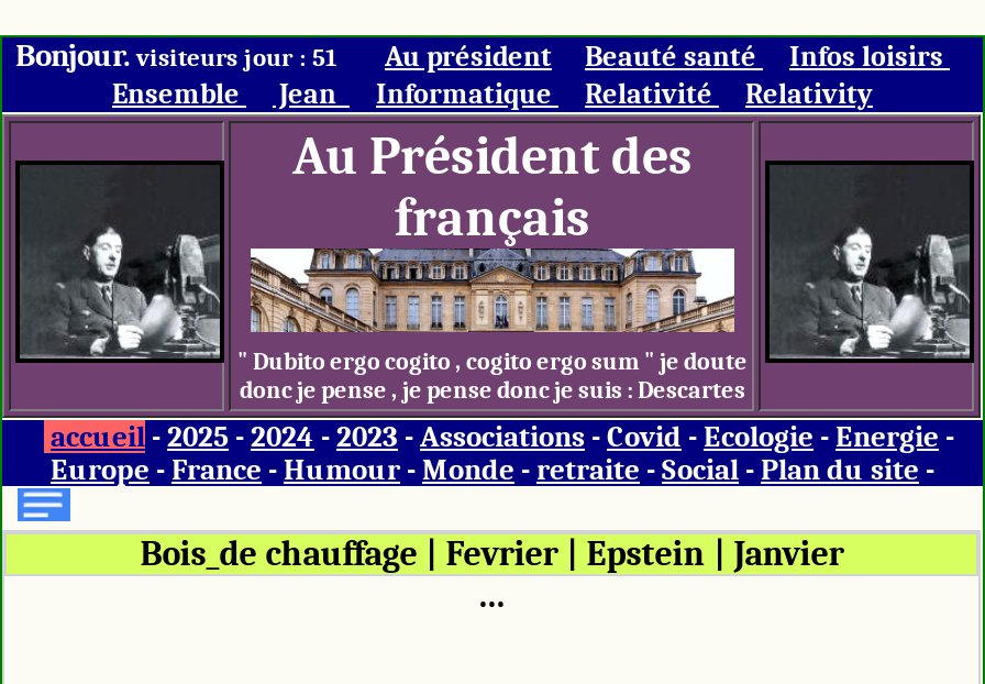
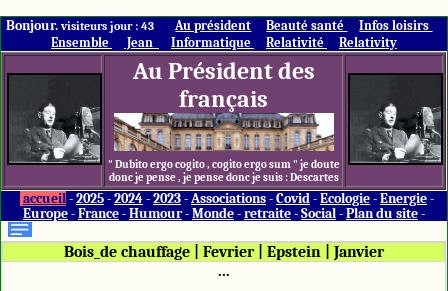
[15,37,358,75] Bonjour. visiteurs jour : 51 -> [6,17,163,34] Bonjour. visiteurs jour : 43

